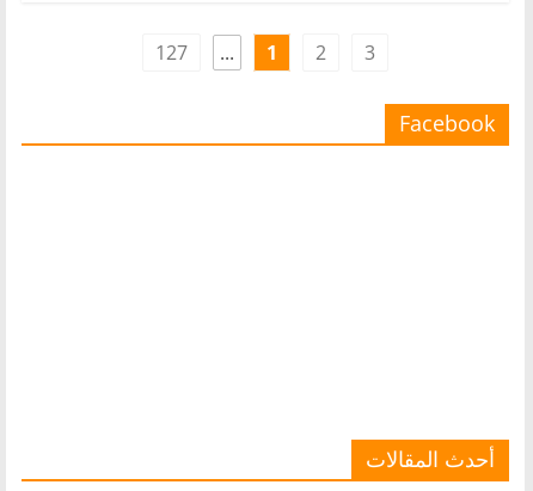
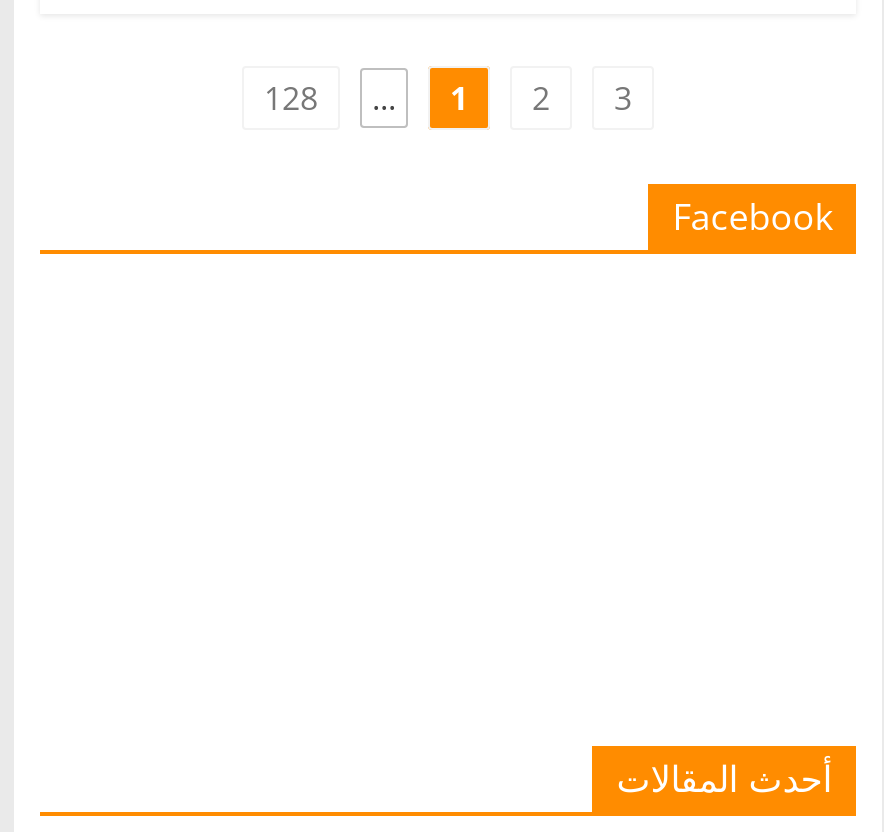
[155,39,188,65] 127 -> [264,75,318,119] 128

